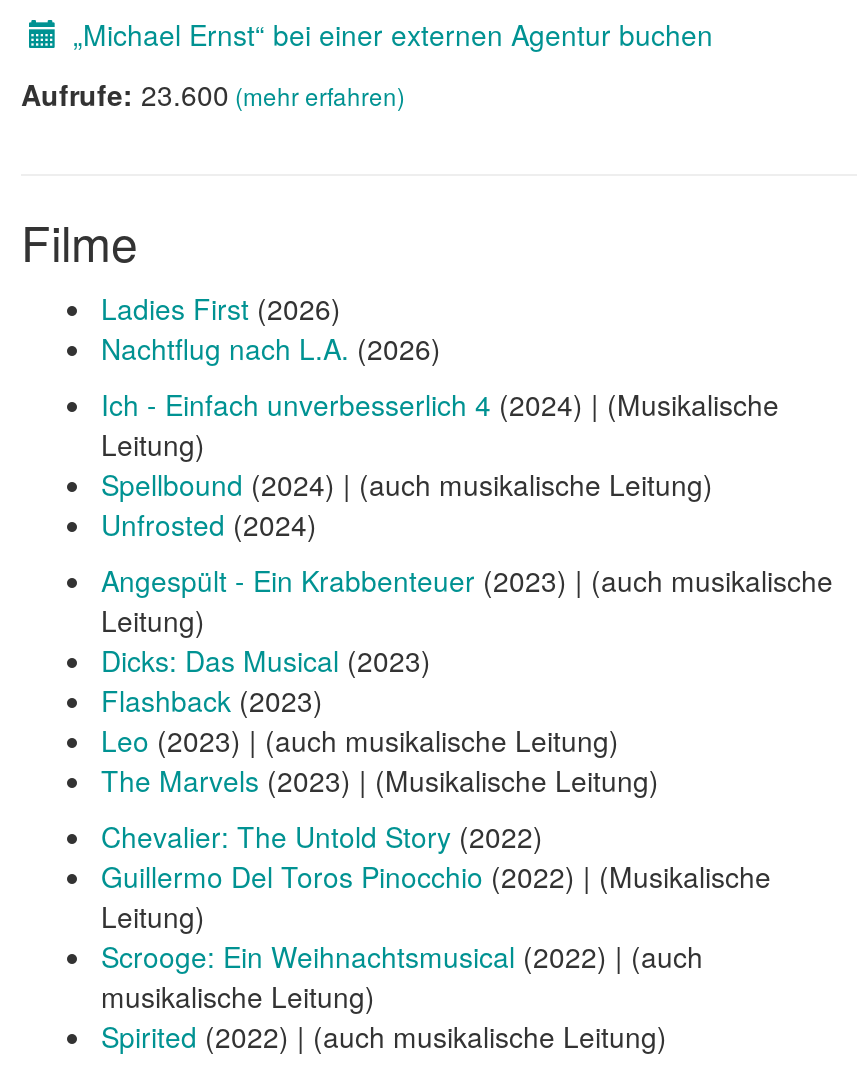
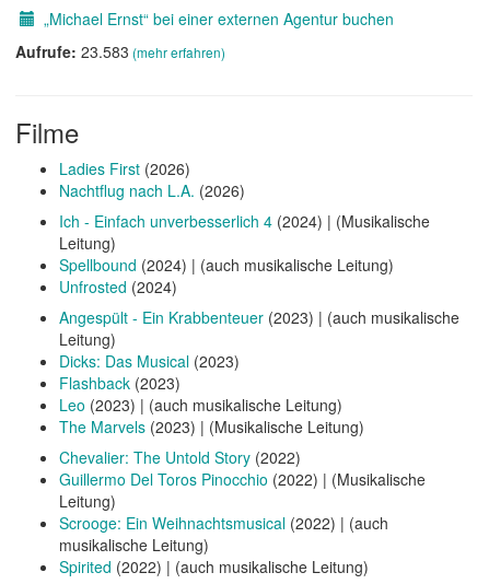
[21,75,405,115] Aufrufe: 23.600 (mehr erfahren) -> [15,41,225,63] Aufrufe: 23.583 (mehr erfahren)

